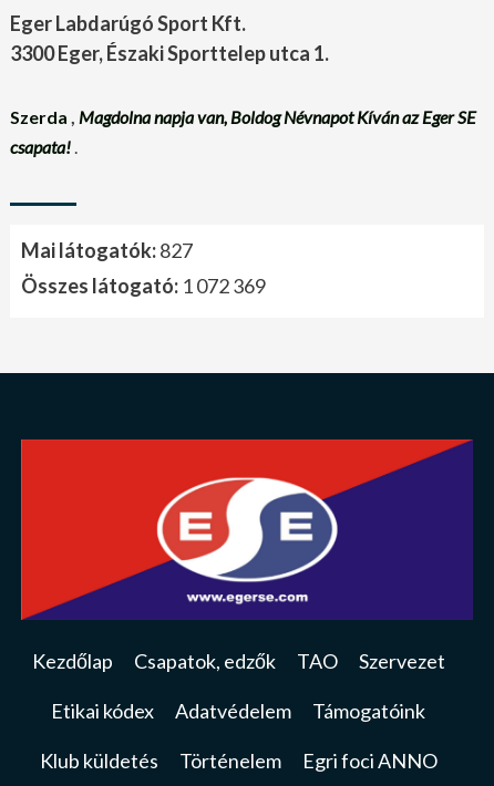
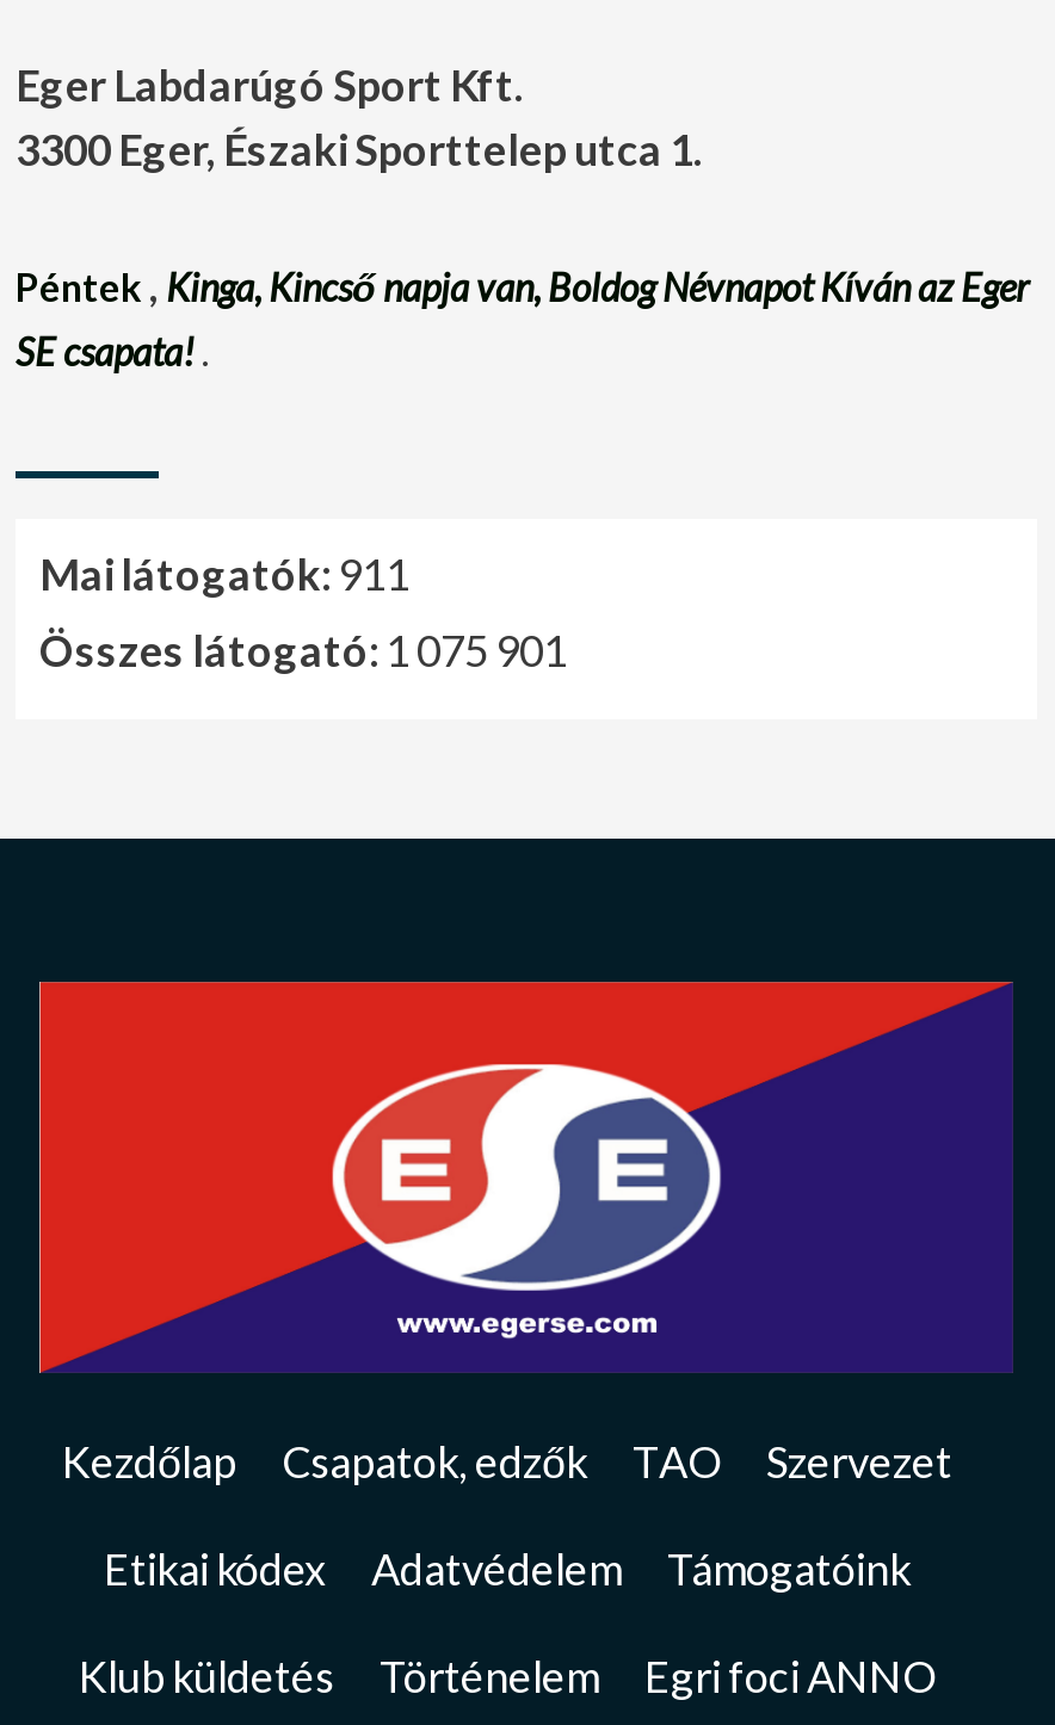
[10,106,476,157] Szerda, Magdolna napja van, Boldog Névnapot Kíván az Eger SE | csapata!. -> [16,264,1030,374] Péntek, Kinga, Kincső napja van, Boldog Névnapot Kíván az Eger | SE csapata!.
[21,238,193,262] Mai látogatók: 827 -> [39,548,409,601] Mai látogatók: 911
[21,273,266,298] Összes látogató: 1 072 369 -> [39,625,567,677] Összes látogató: 1 075 901

